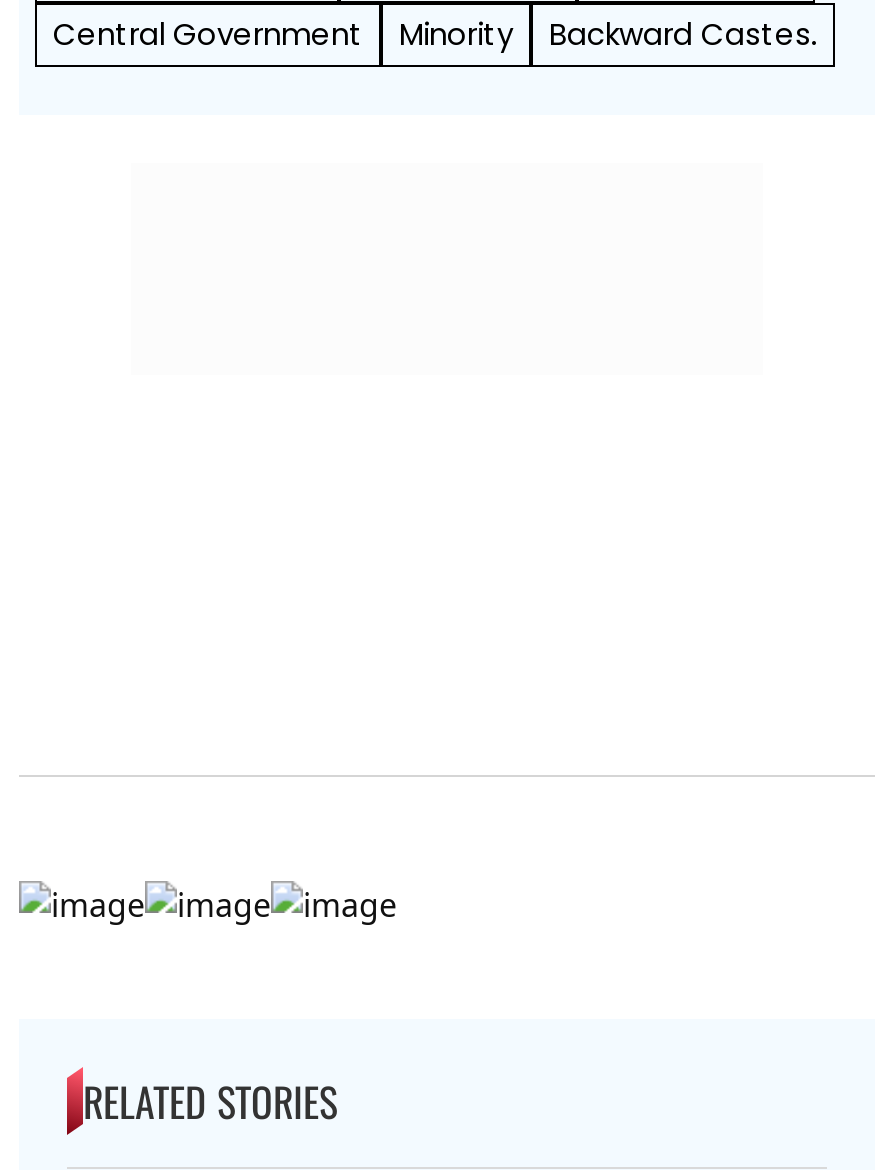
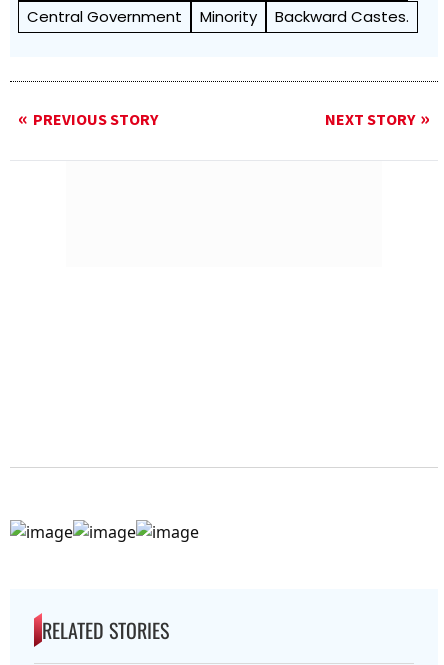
none -> [33,109,415,131] PREVIOUS STORY | NEXT STORY

